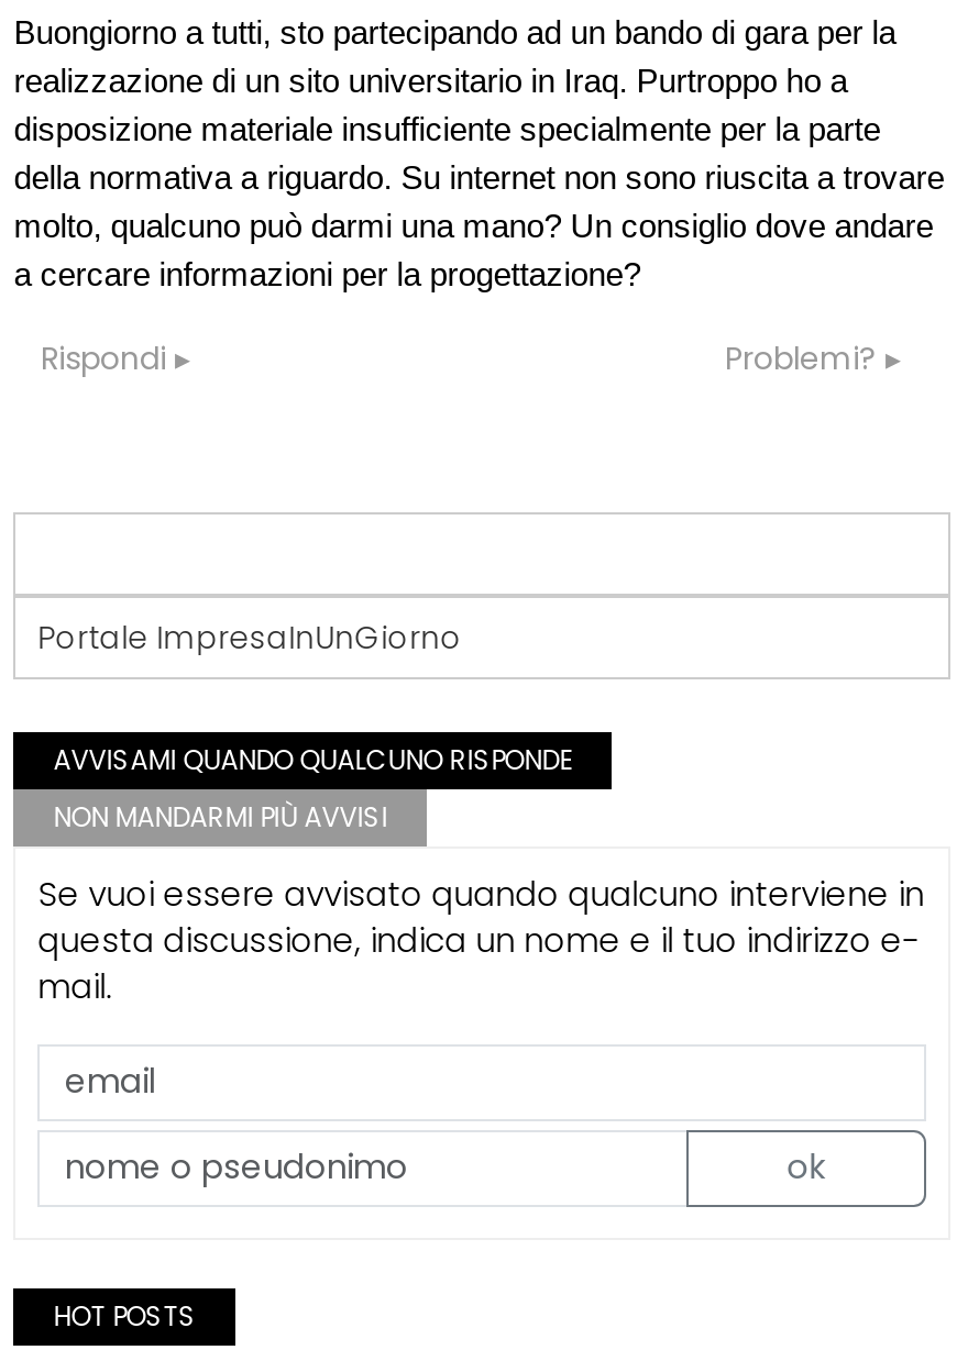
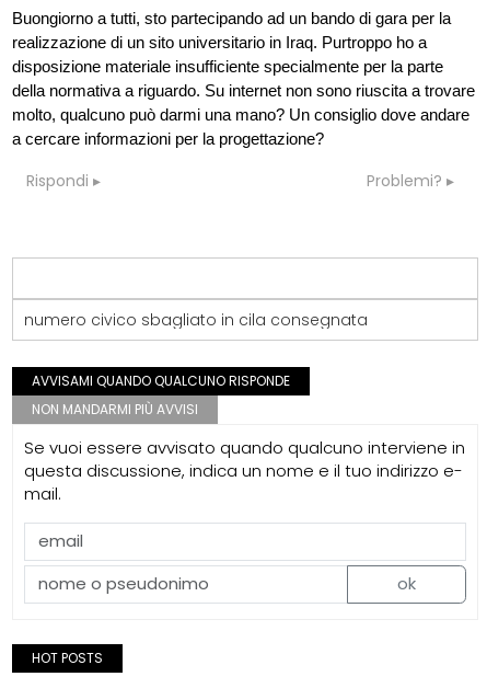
[38,615,462,659] Portale ImpresaInUnGiorno -> [24,309,368,331] numero civico sbagliato in cila consegnata

